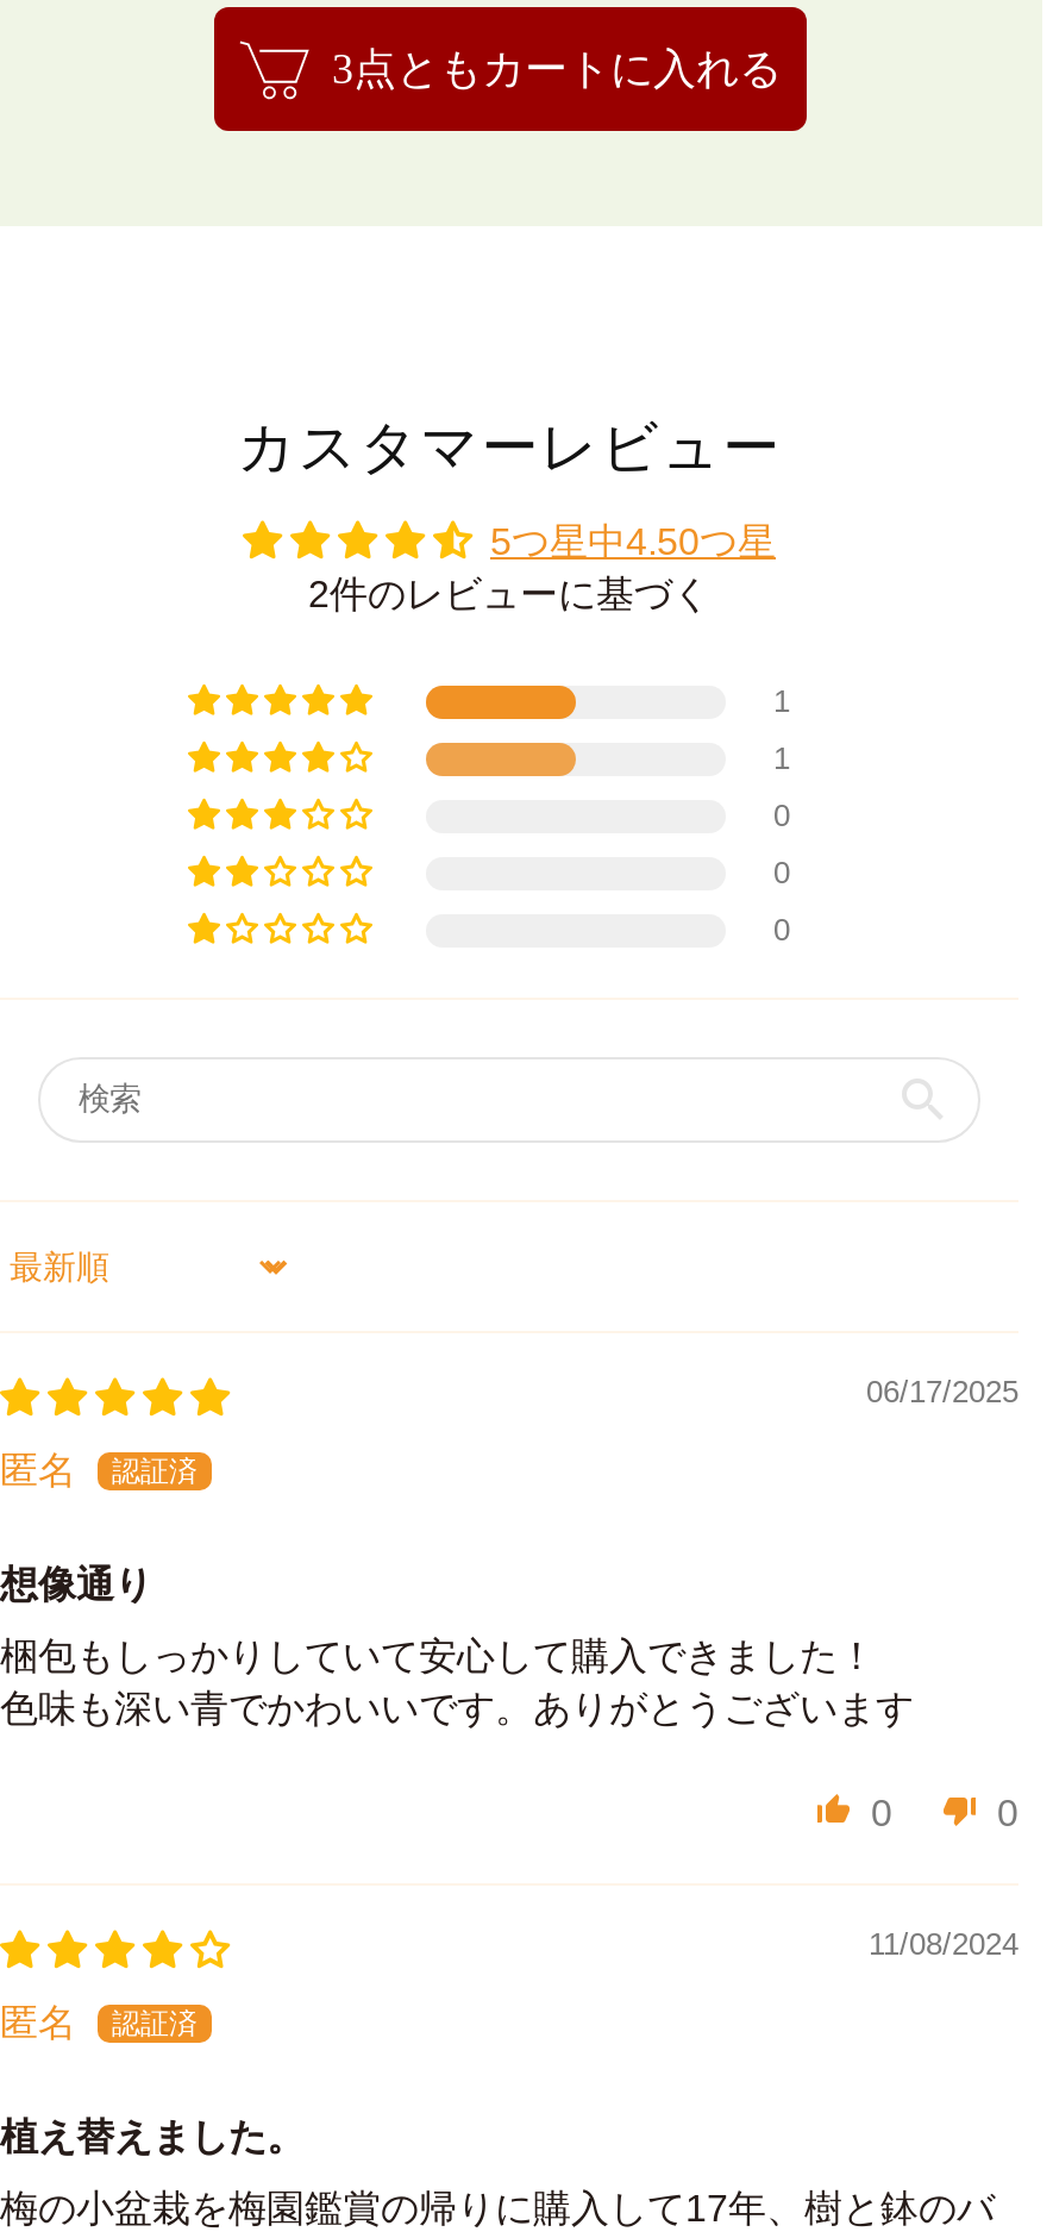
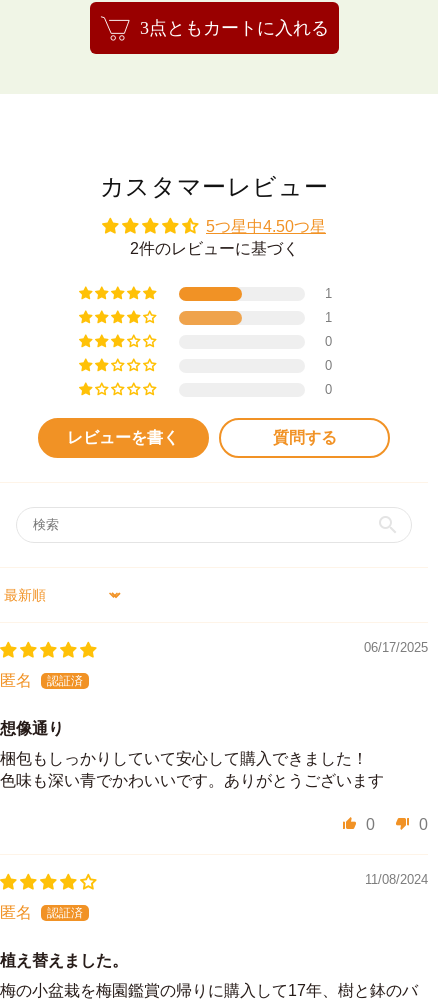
none -> [67,429,337,446] レビューを書く | 質問する

